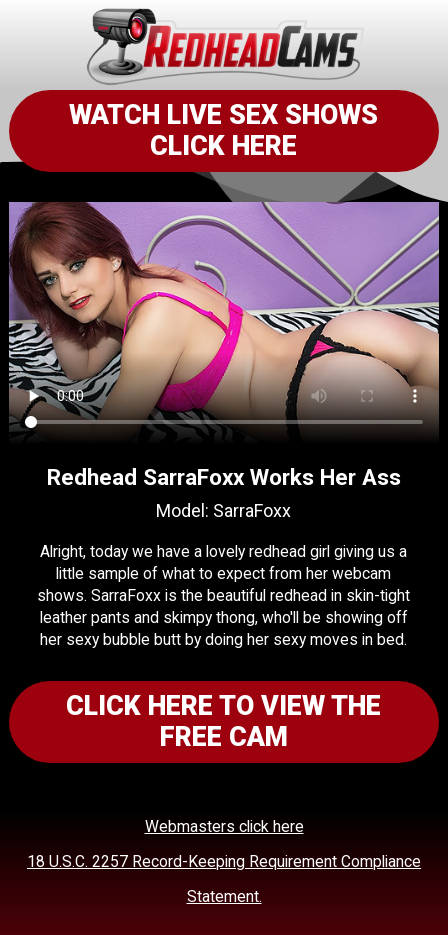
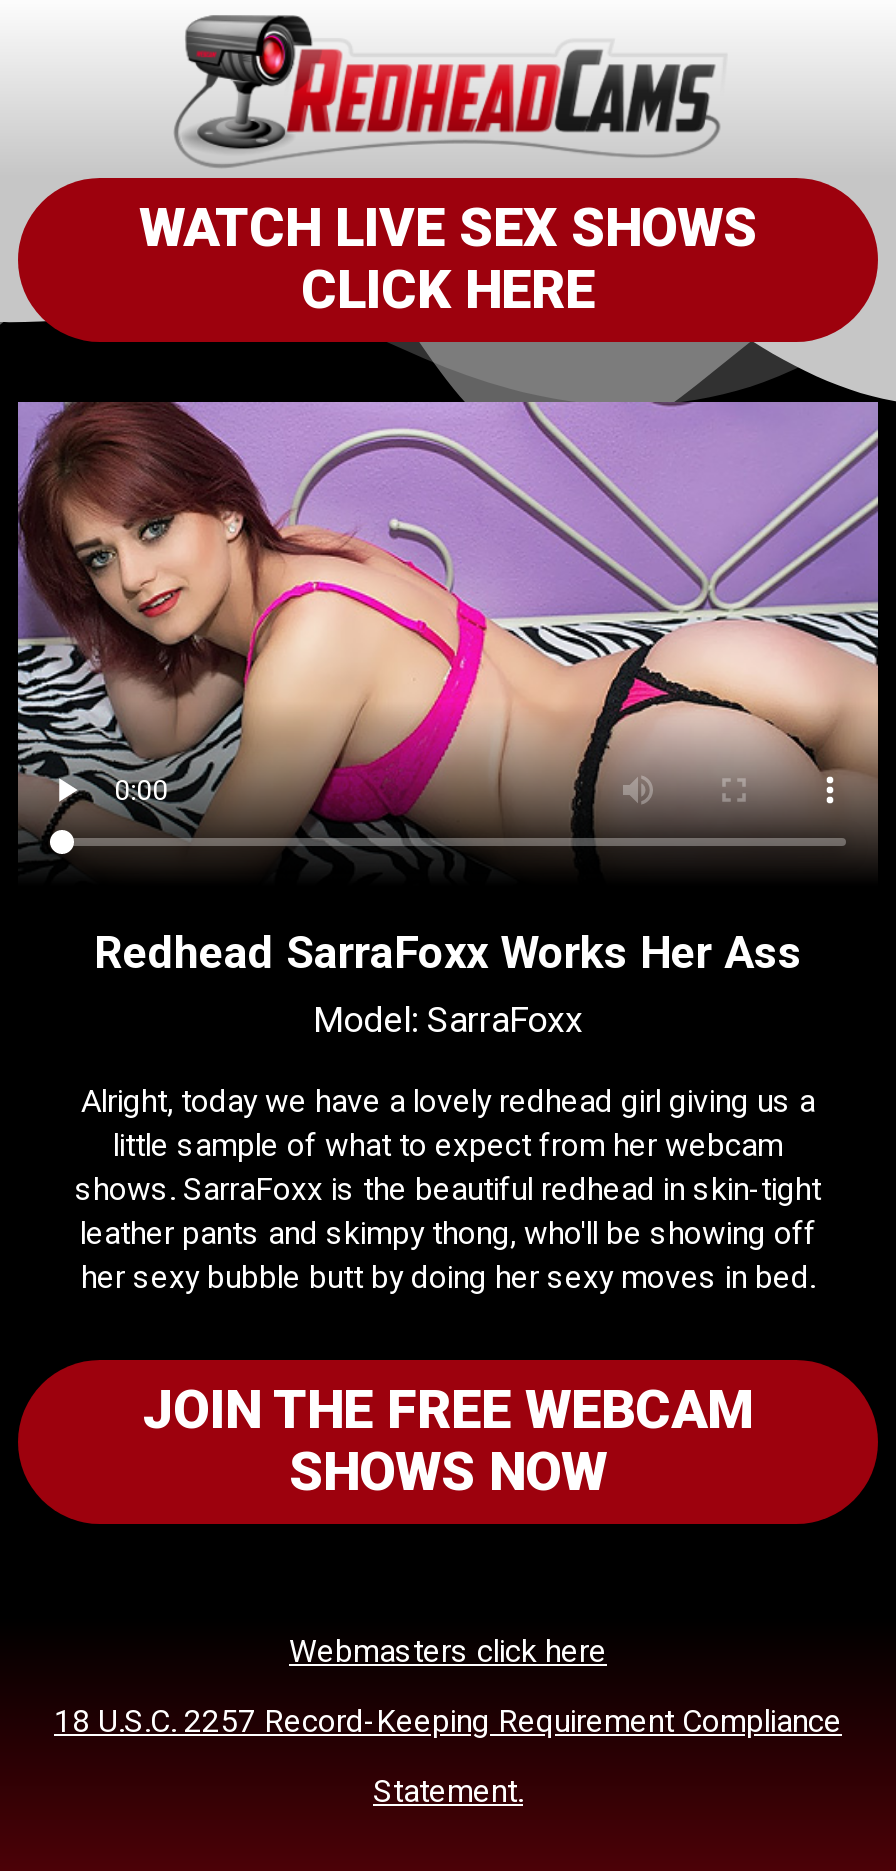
[66,690,381,753] CLICK HERE TO VIEW THE | FREE CAM -> [143,1378,753,1504] JOIN THE FREE WEBCAM | SHOWS NOW

